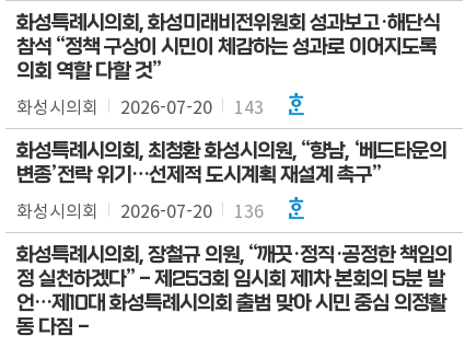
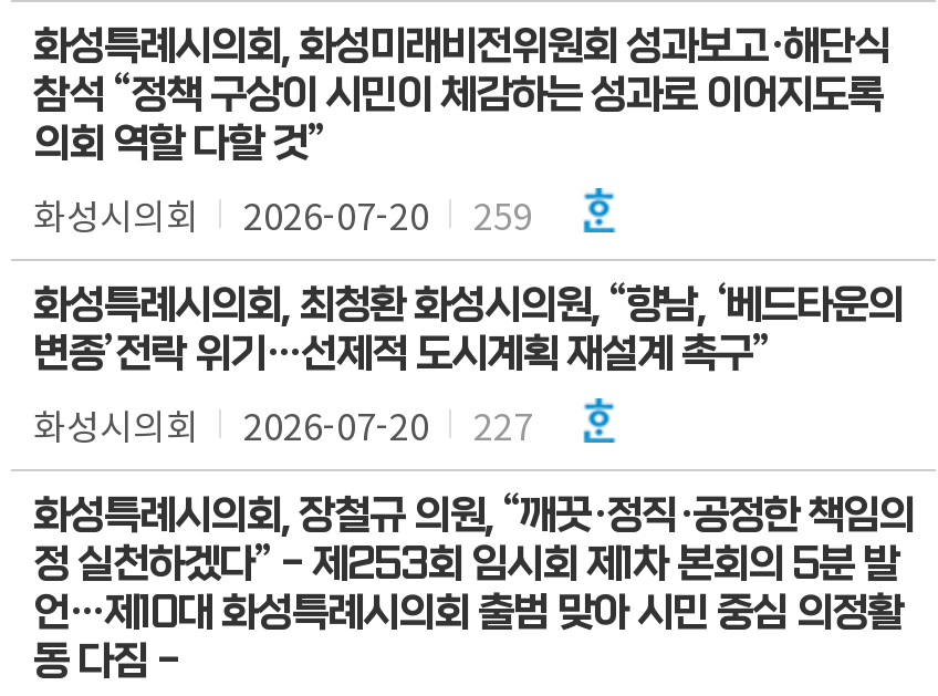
[16,93,264,119] 화성시의회 2026-07-20 143 -> [33,188,533,241] 화성시의회 2026-07-20 259
[16,197,264,223] 화성시의회 2026-07-20 136 -> [33,398,533,451] 화성시의회 2026-07-20 227

